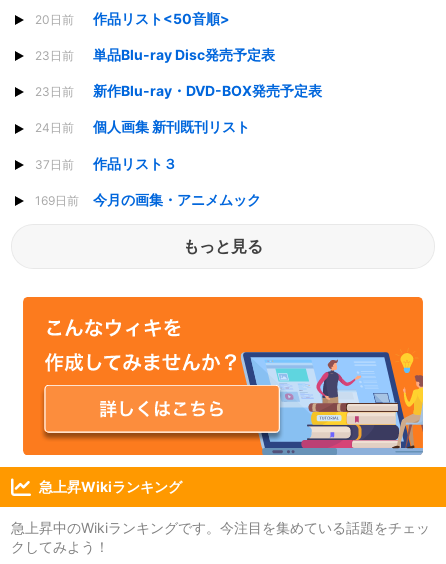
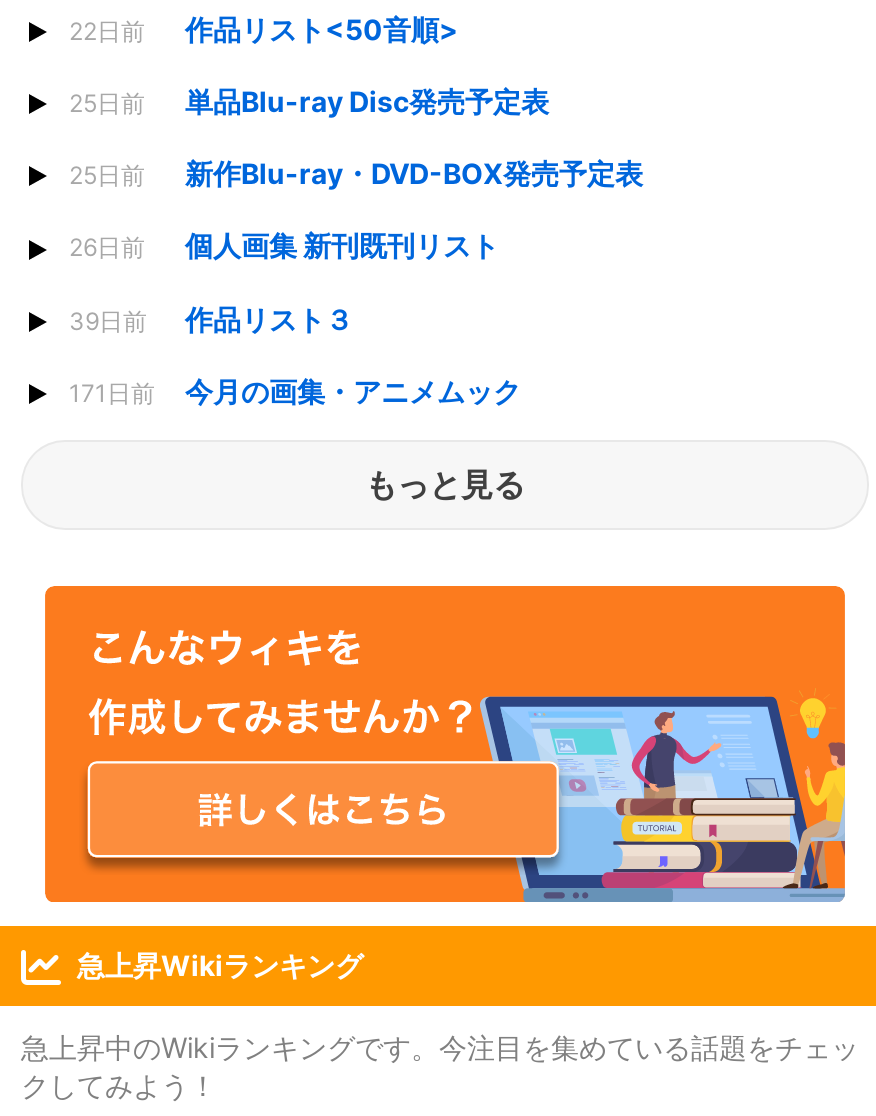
[35,10,230,27] 20日前 作品リスト<50音順> -> [69,12,459,46] 22日前 作品リスト<50音順>
[35,46,275,63] 23日前 単品Blu-ray Disc発売予定表 -> [69,84,549,118] 25日前 単品Blu-ray Disc発売予定表
[35,82,322,99] 23日前 新作Blu-ray・DVD-BOX発売予定表 -> [69,156,643,190] 25日前 新作Blu-ray・DVD-BOX発売予定表
[35,118,250,135] 24日前 個人画集 新刊既刊リスト -> [69,229,499,263] 26日前 個人画集 新刊既刊リスト
[35,154,177,171] 37日前 作品リスト３ -> [69,301,353,335] 39日前 作品リスト３
[35,191,261,208] 169日前 今月の画集・アニメムック -> [69,373,521,407] 171日前 今月の画集・アニメムック

